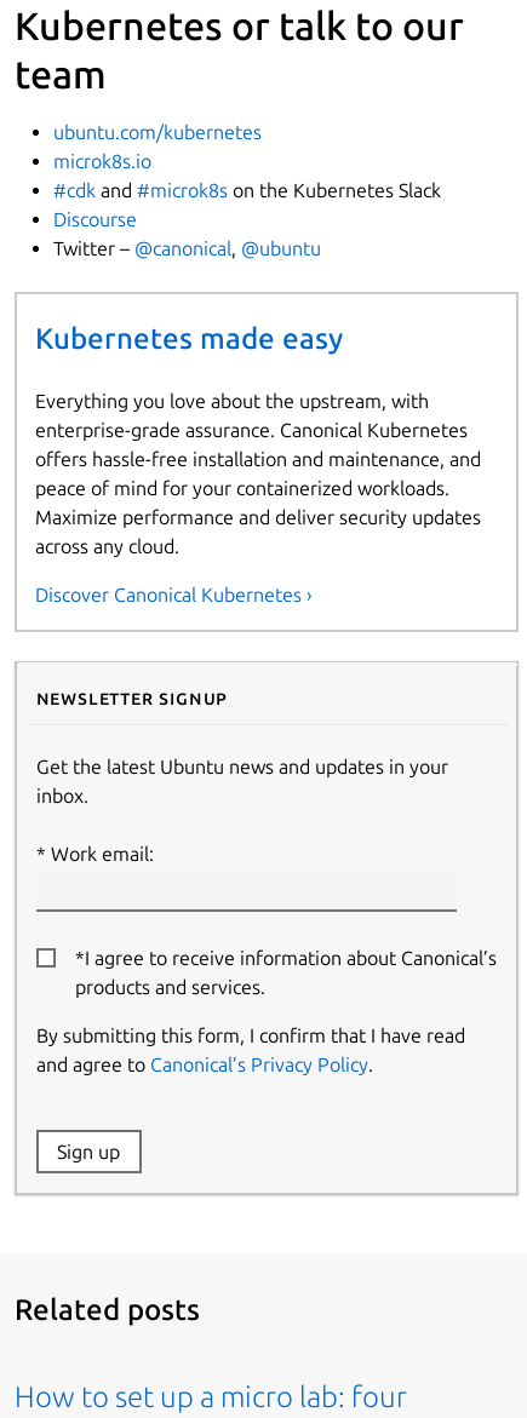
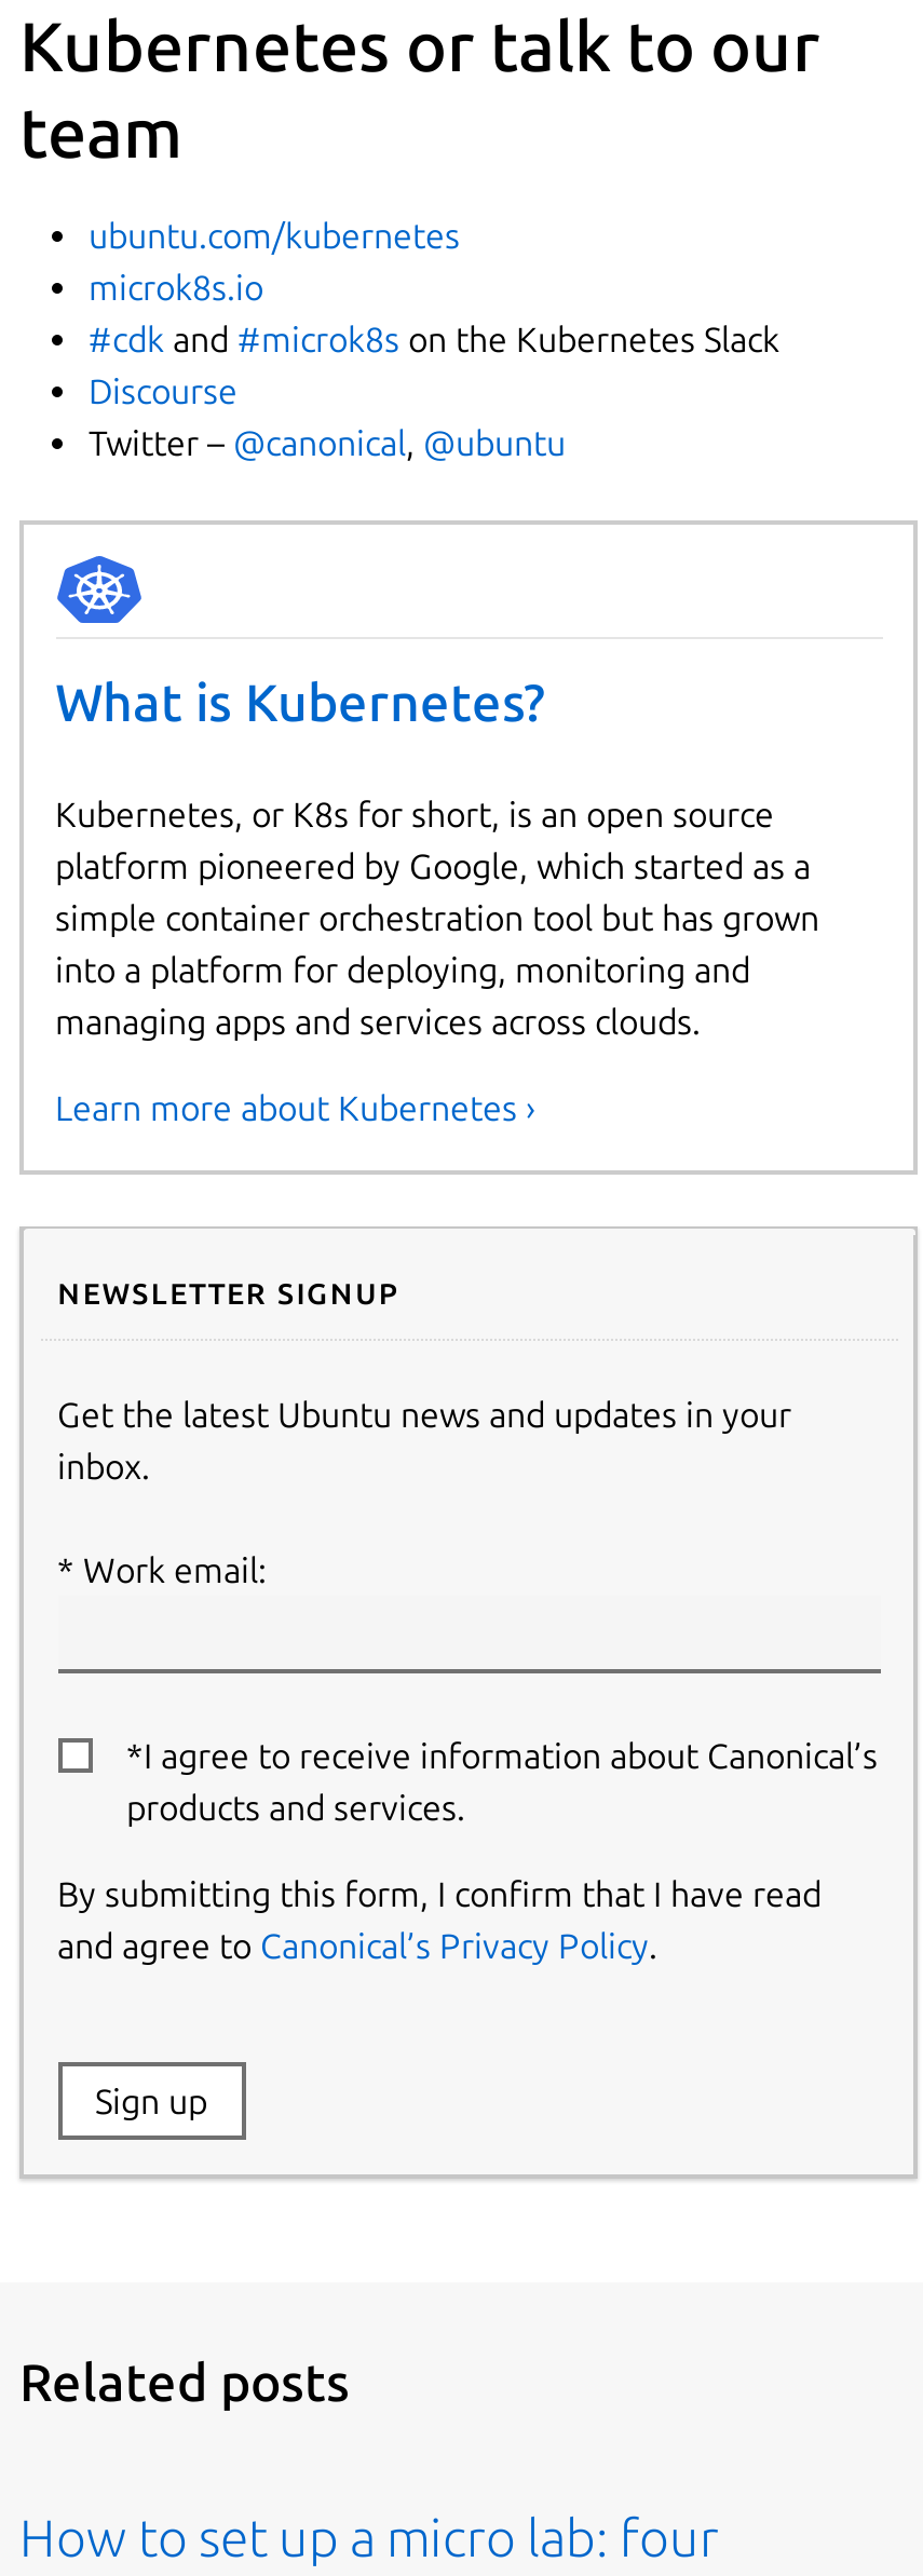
[35,322,342,355] Kubernetes made easy -> [55,674,545,733] What is Kubernetes?
[35,390,480,557] Everything you love about the upstream, with | enterprise-grade assurance. Canonical Kubernetes | offers hassle-free installation and maintenance, and | peace of mind for your containerized workloads. | Maximize performance and deliver security updates | across any cloud. -> [55,795,819,1041] Kubernetes, or K8s for short, is an open source | platform pioneered by Google, which started as a | simple container orchestration tool but has grown | into a platform for deploying, monitoring and | managing apps and services across clouds.
[35,584,312,606] Discover Canonical Kubernetes › -> [55,1088,537,1127] Learn more about Kubernetes ›

